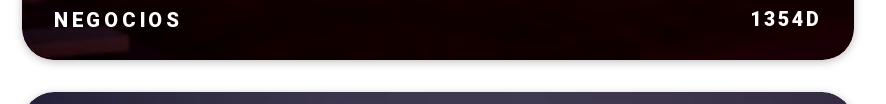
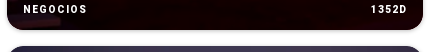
[750,8,822,30] 1354D -> [371,4,407,15] 1352D

